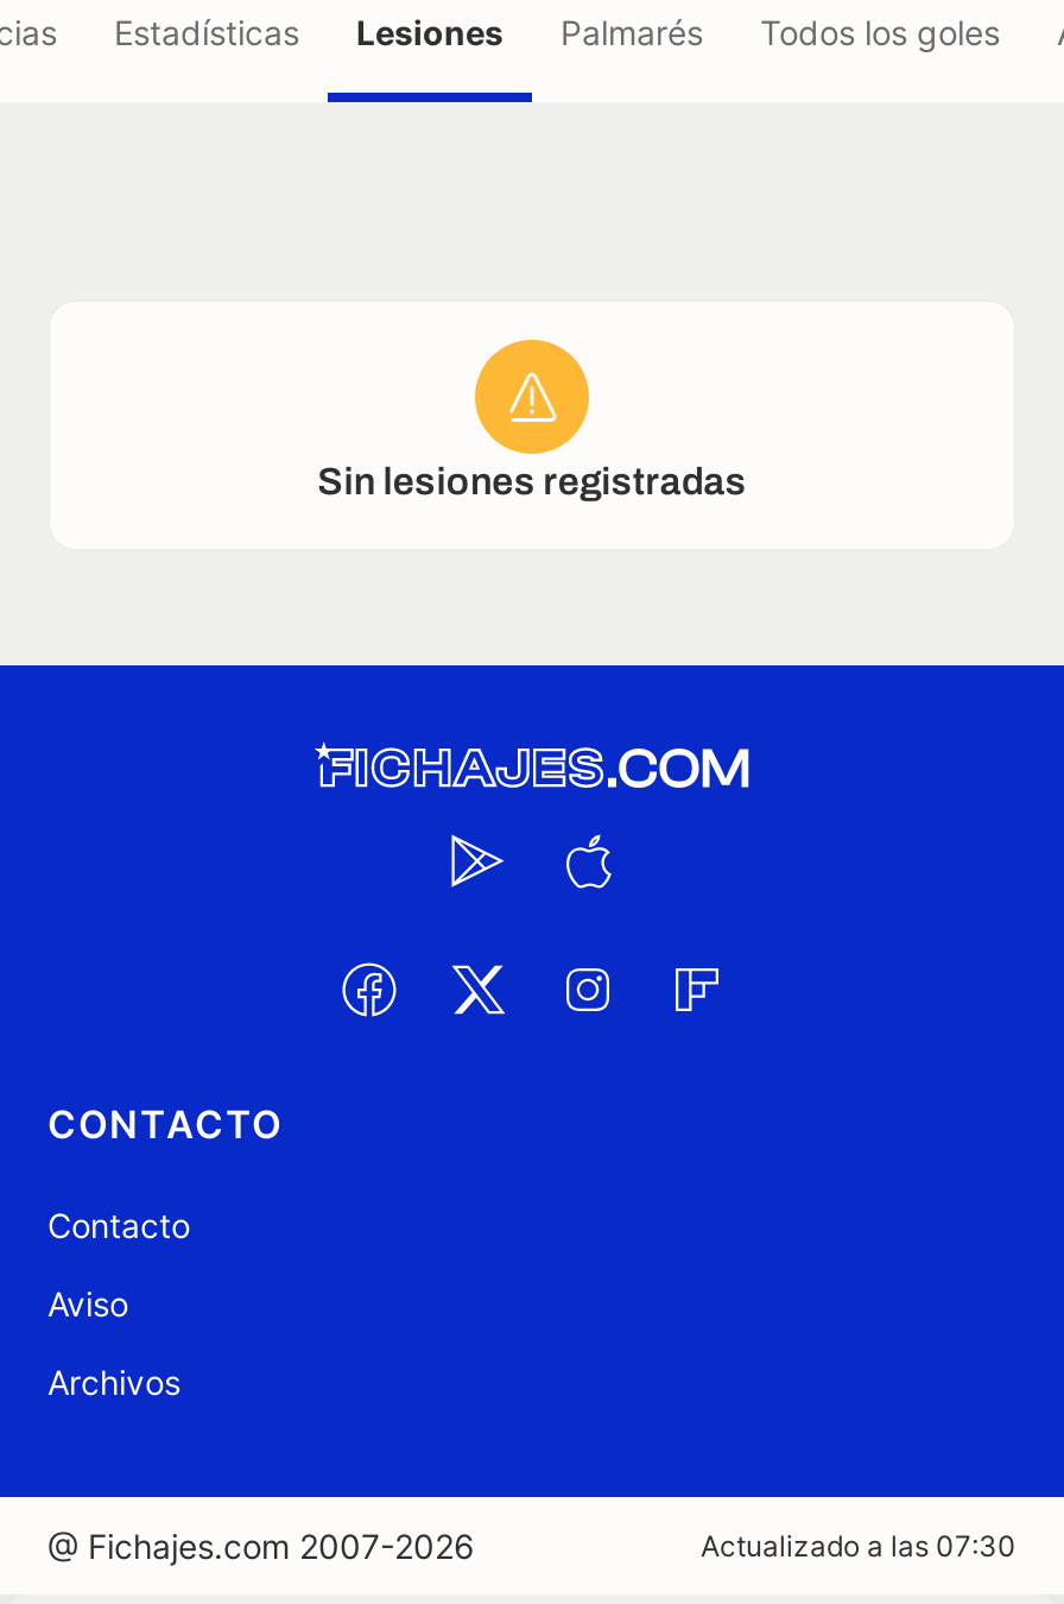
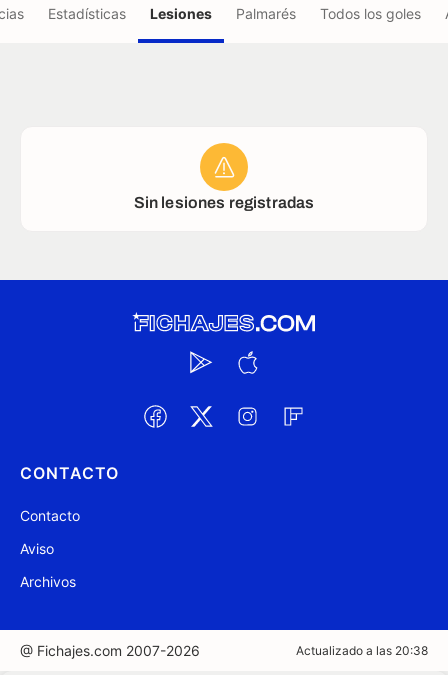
[701,1528,1016,1564] Actualizado a las 07:30 -> [296,643,428,658] Actualizado a las 20:38

